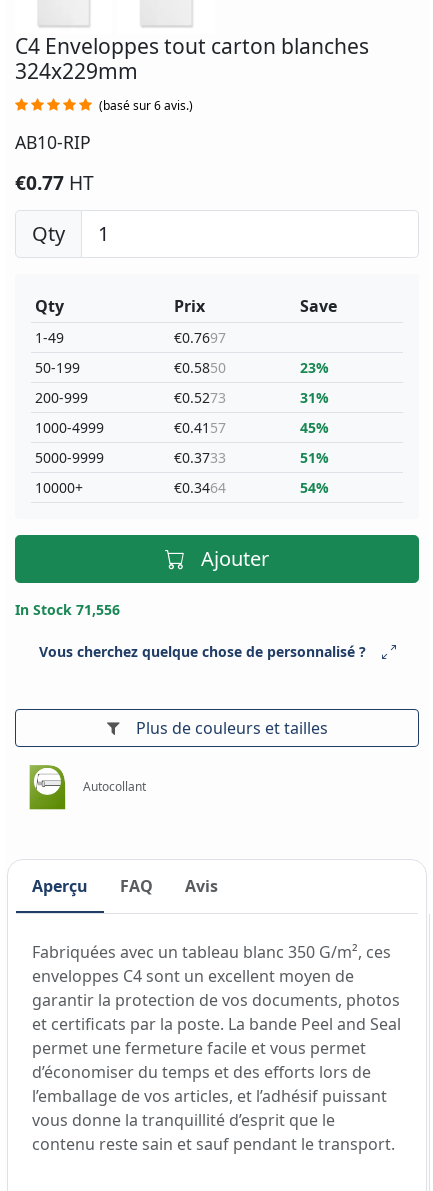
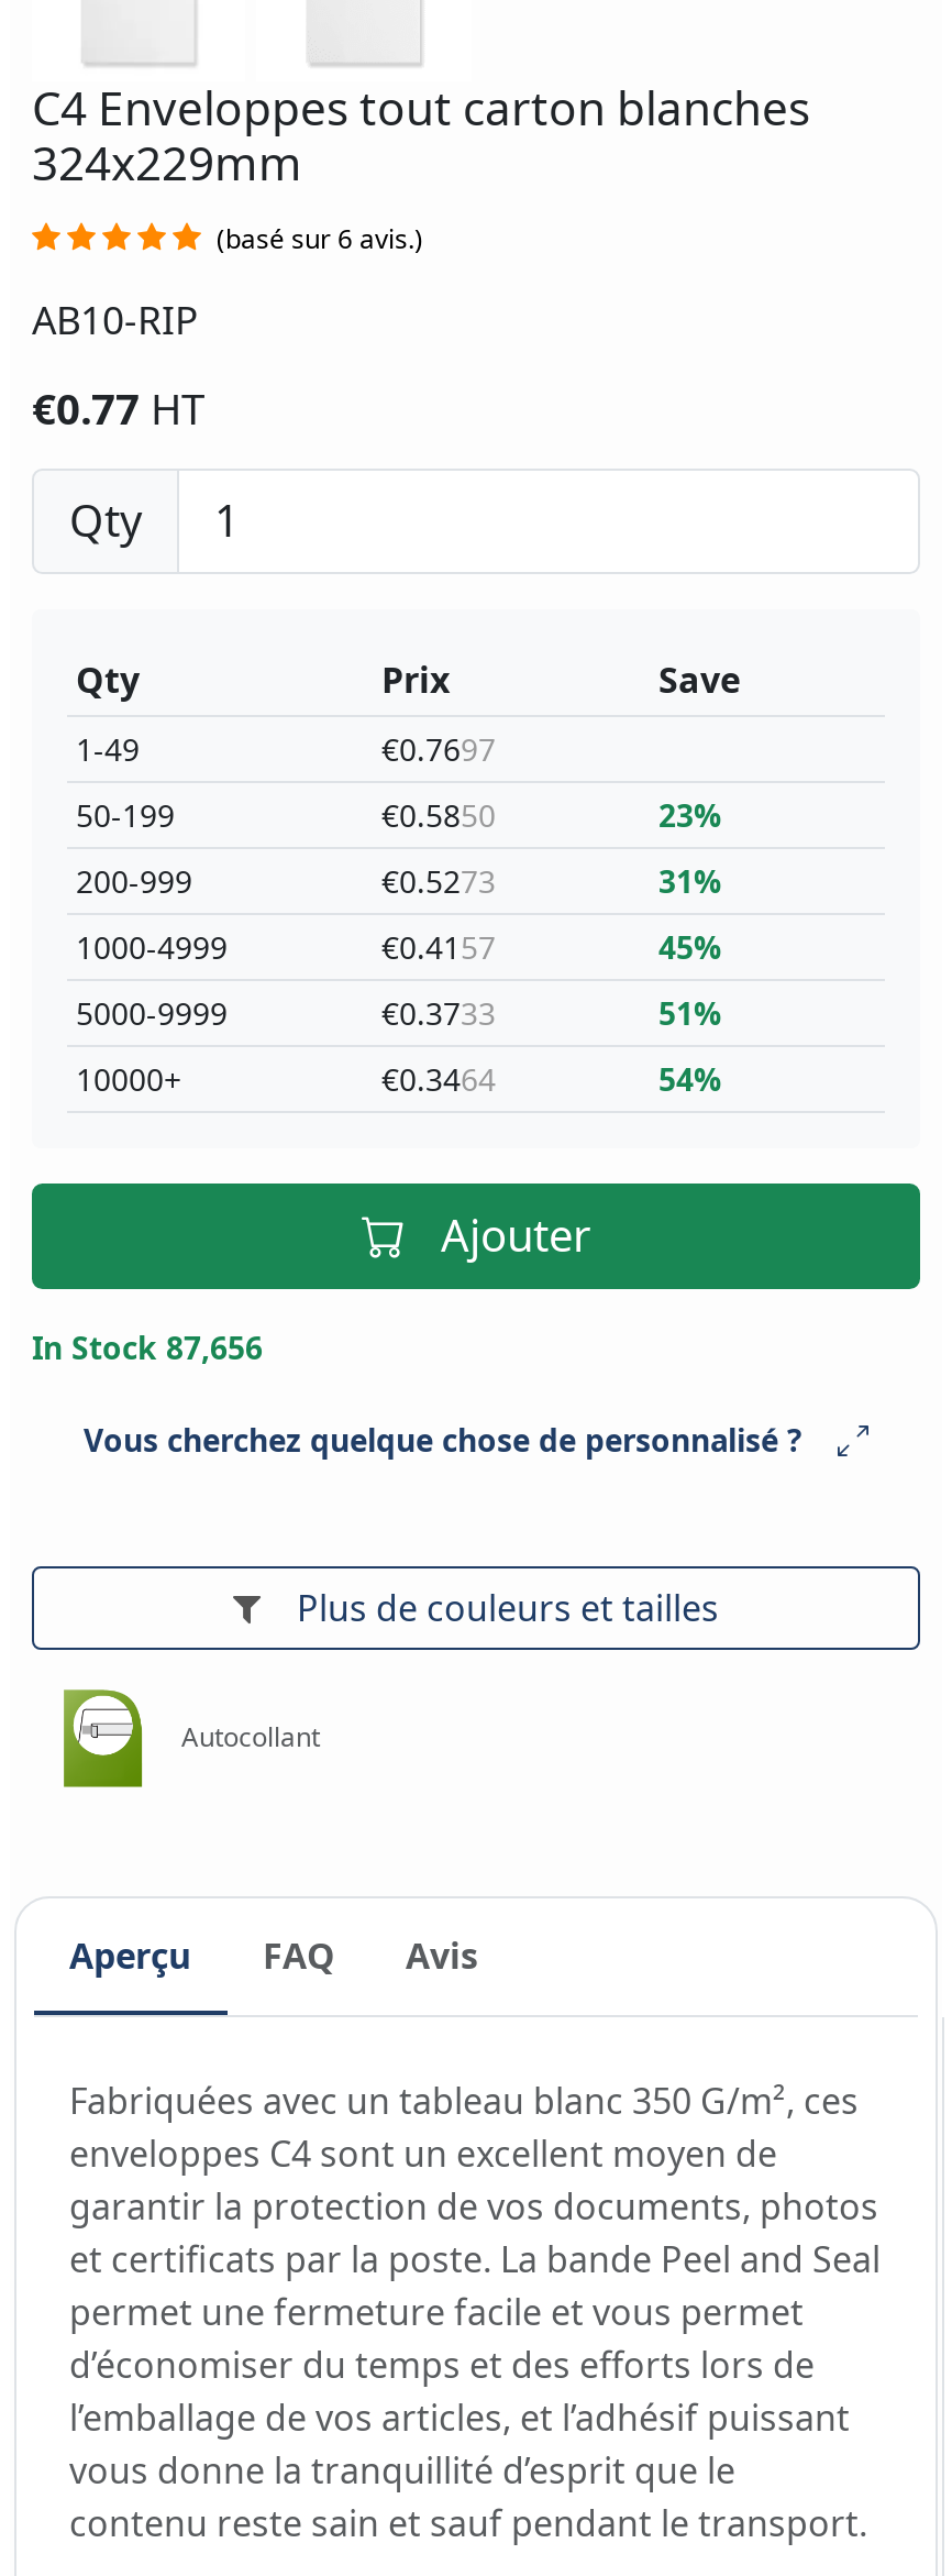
[15,600,120,619] In Stock 71,556 -> [32,1327,263,1369] In Stock 87,656

